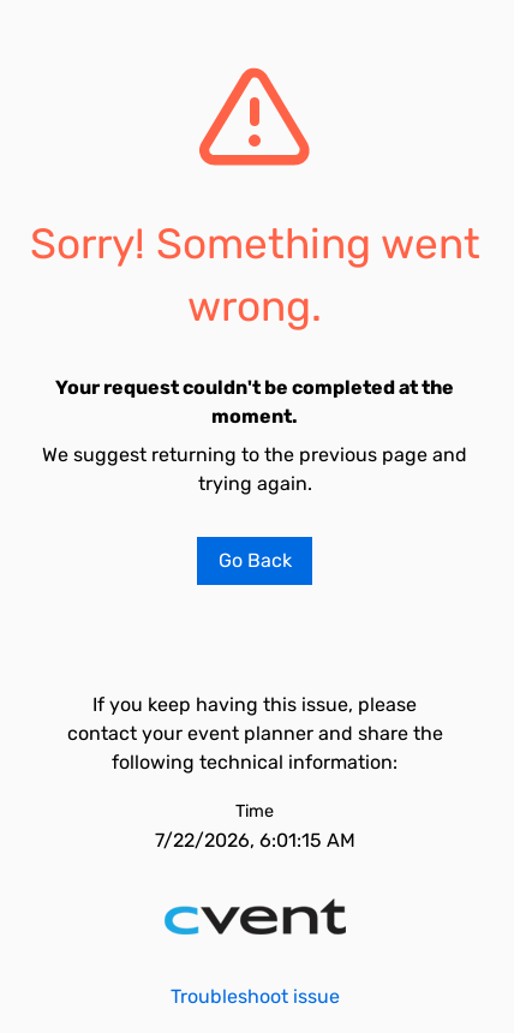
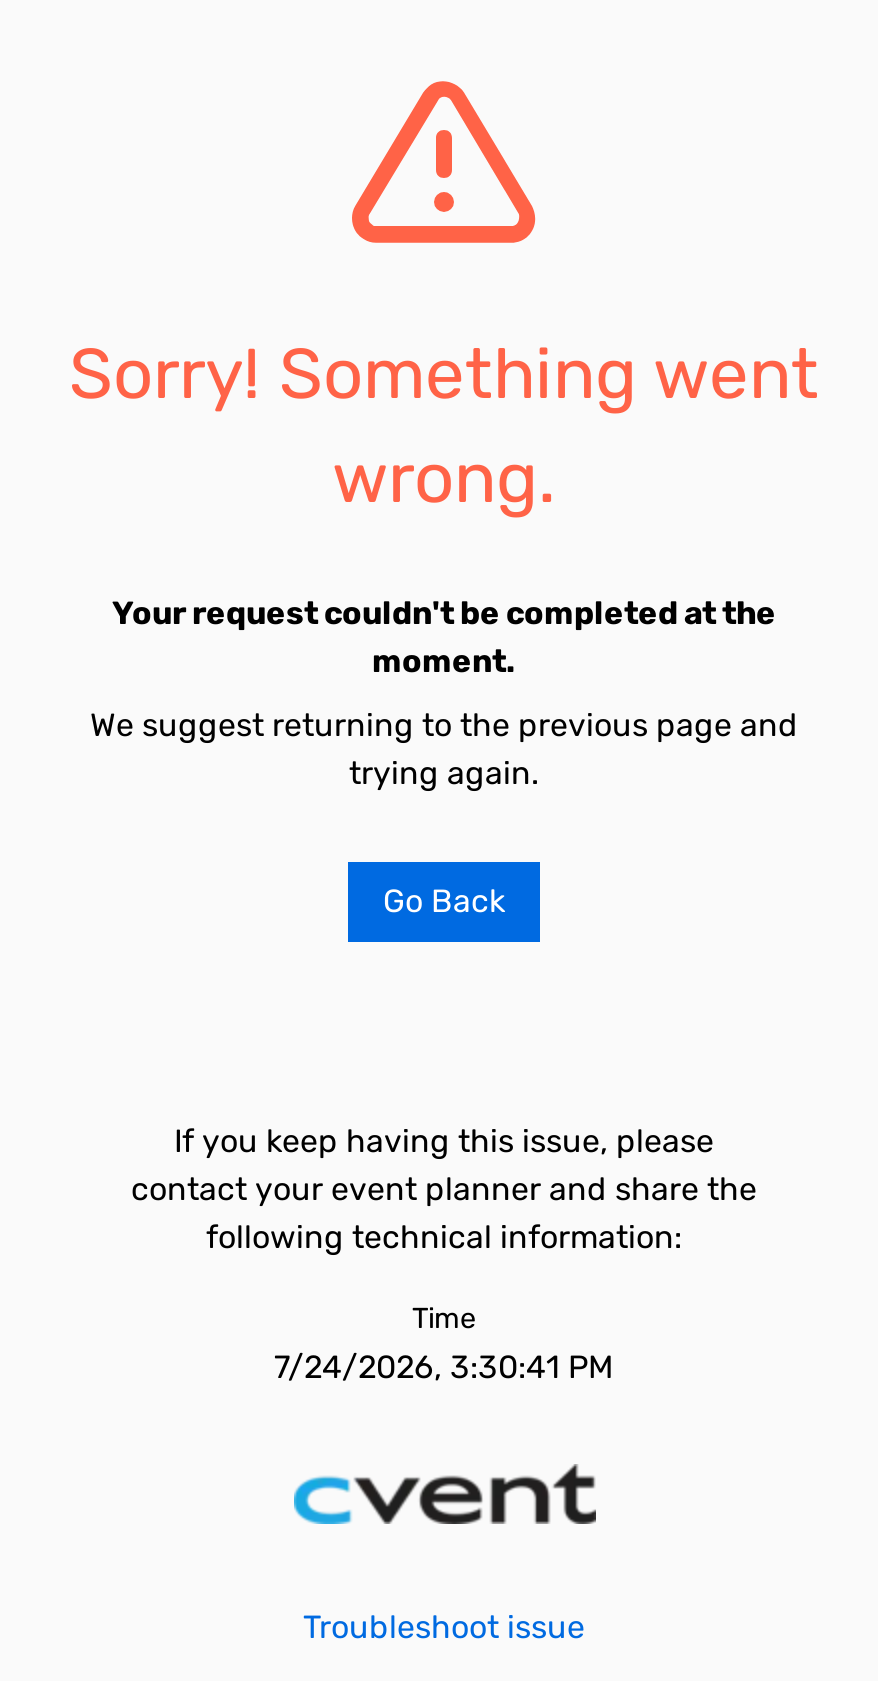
[154,829,355,852] 7/22/2026, 6:01:15 AM -> [274,1348,614,1386] 7/24/2026, 3:30:41 PM

